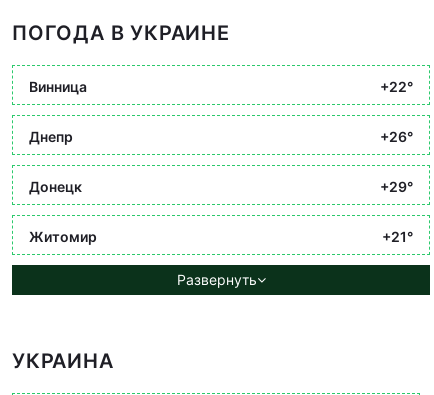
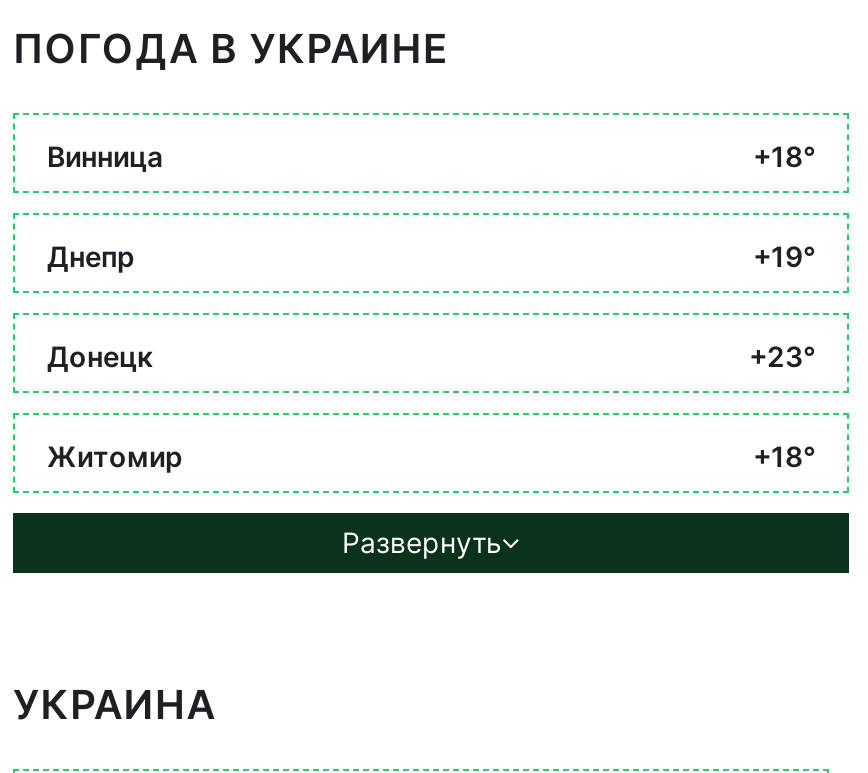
[380,77,413,94] +22° -> [753,138,815,172] +18°
[380,127,413,144] +26° -> [753,238,815,272] +19°
[380,177,413,194] +29° -> [749,338,815,372] +23°
[382,227,413,244] +21° -> [753,438,815,472] +18°

